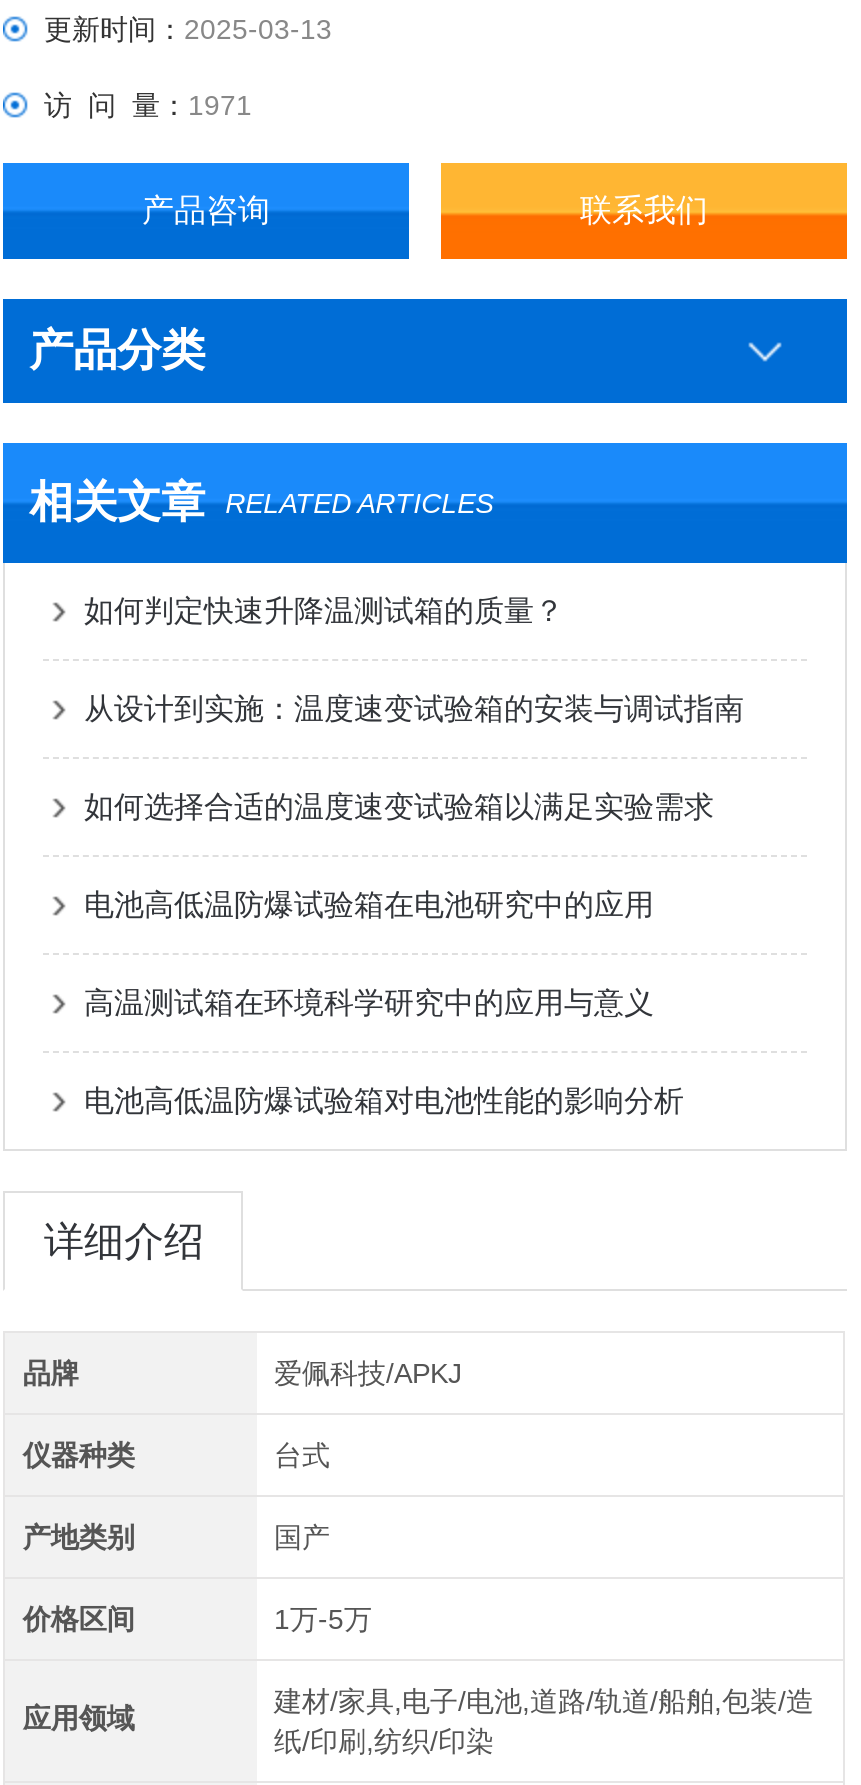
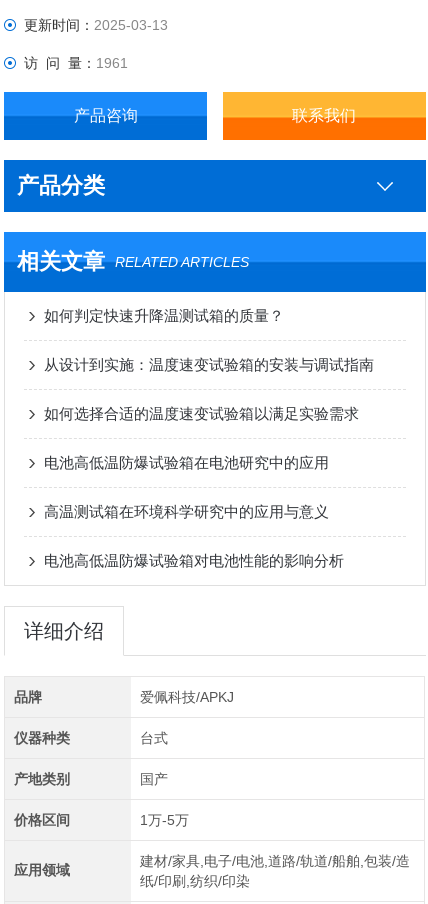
[44,89,252,121] 访 问 量：1971 -> [24,55,128,71] 访 问 量：1961

